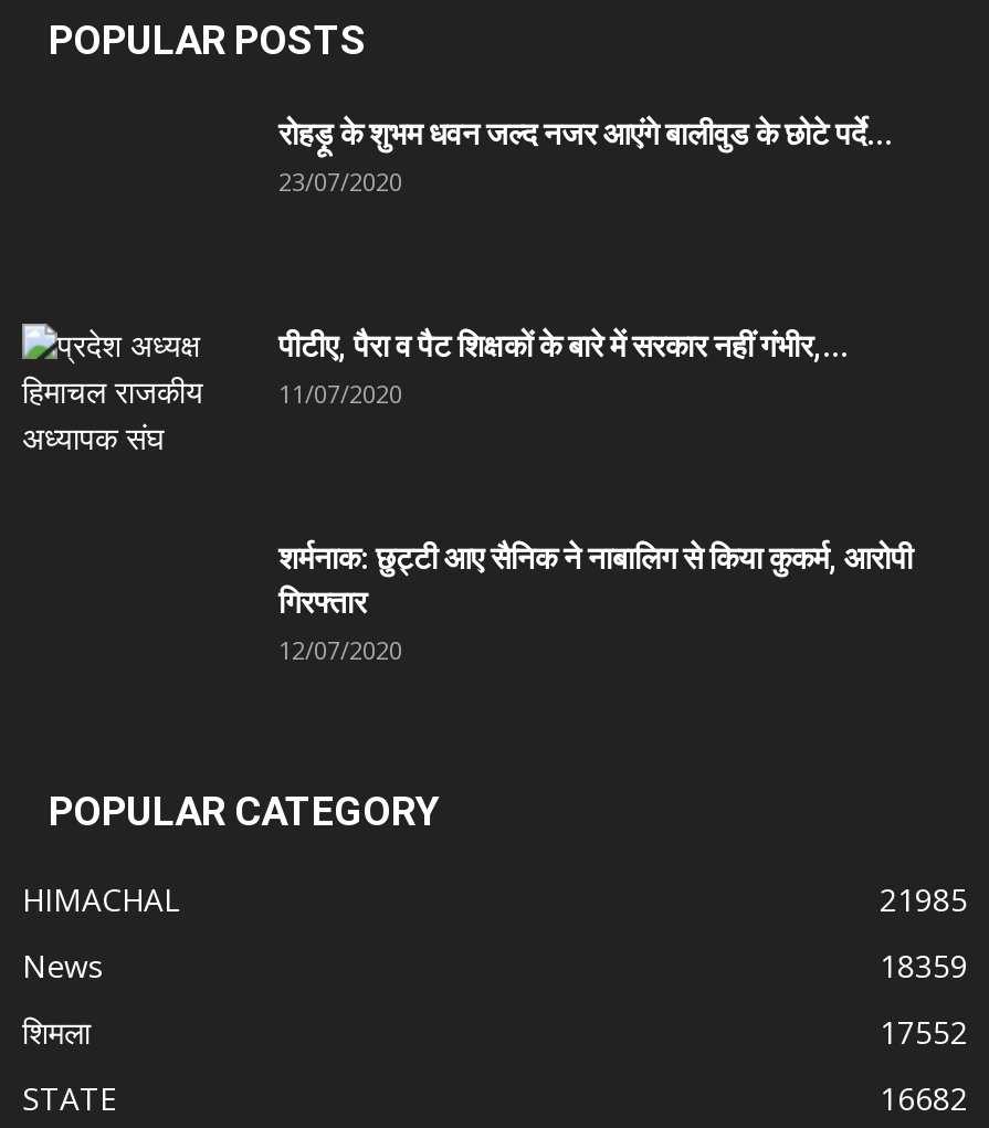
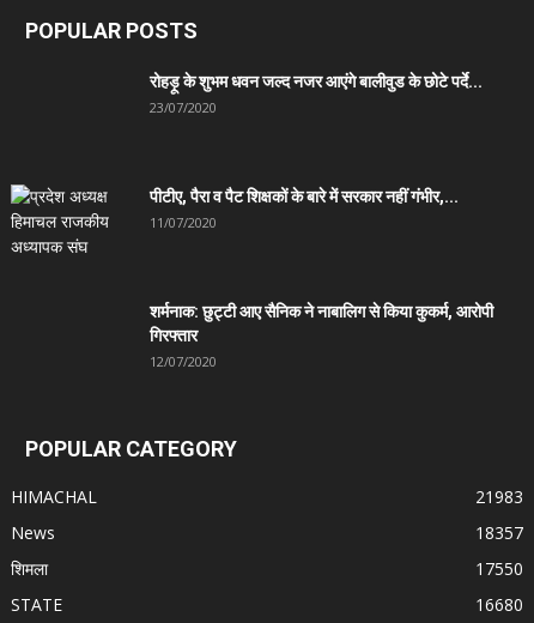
[880,878,968,920] 21985 -> [475,485,523,508] 21983
[880,944,968,986] 18359 -> [475,521,523,544] 18357
[880,1010,968,1052] 17552 -> [475,557,523,580] 17550
[880,1077,968,1119] 16682 -> [475,593,523,616] 16680

